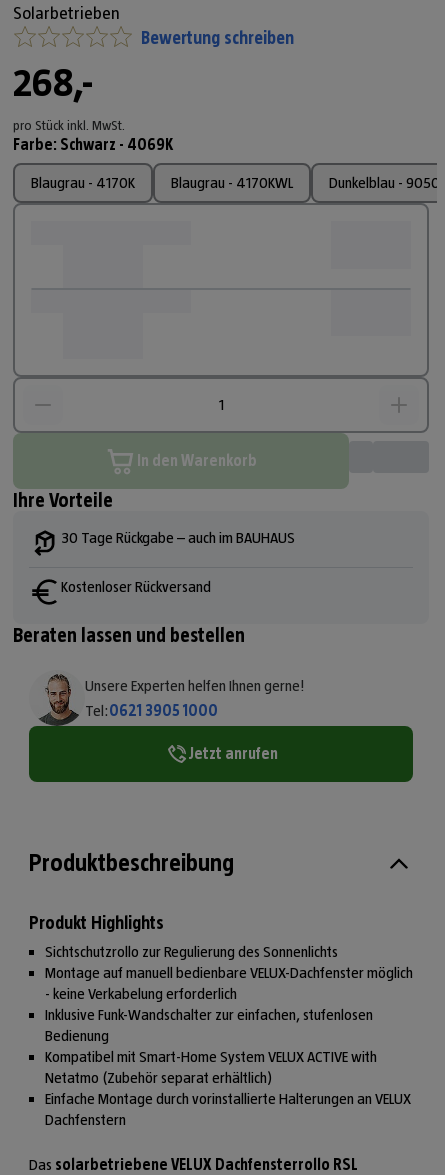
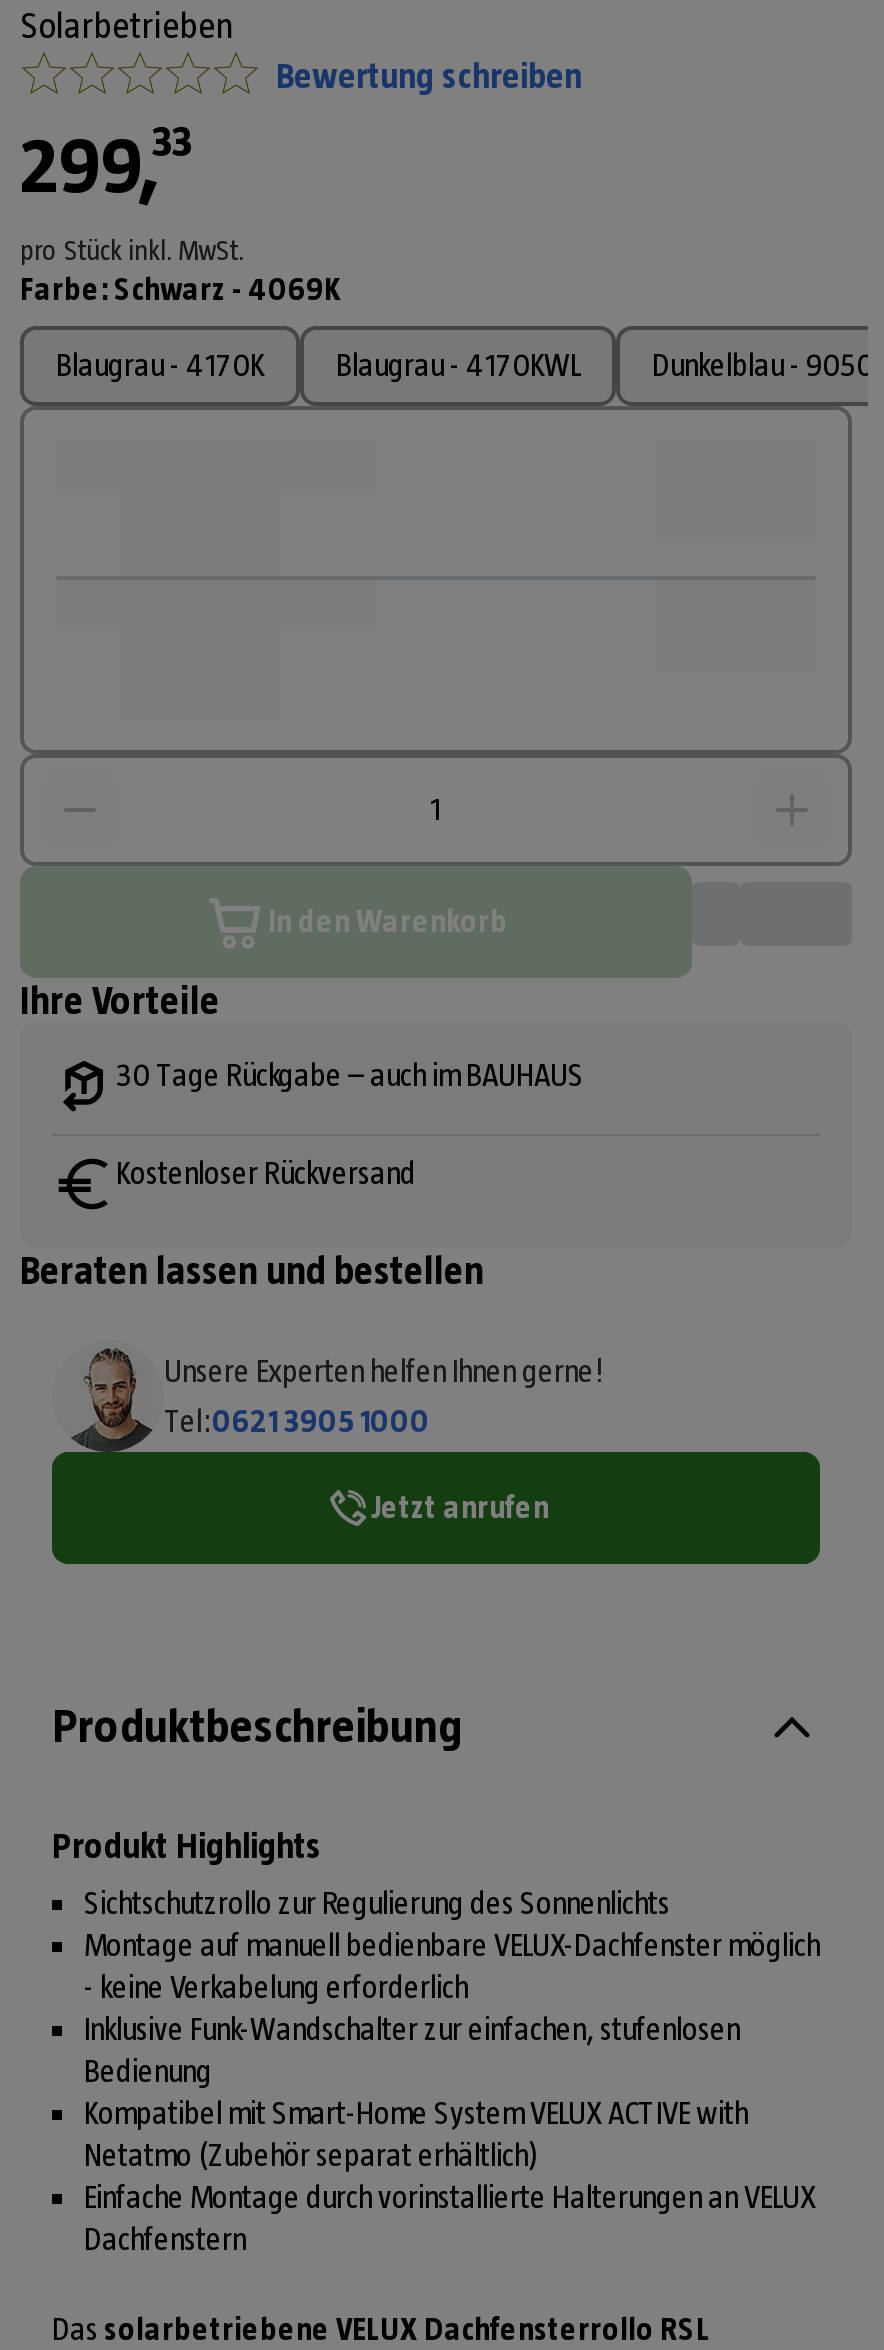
[13,60,93,104] 268,- -> [20,115,192,207] 299, | 33

